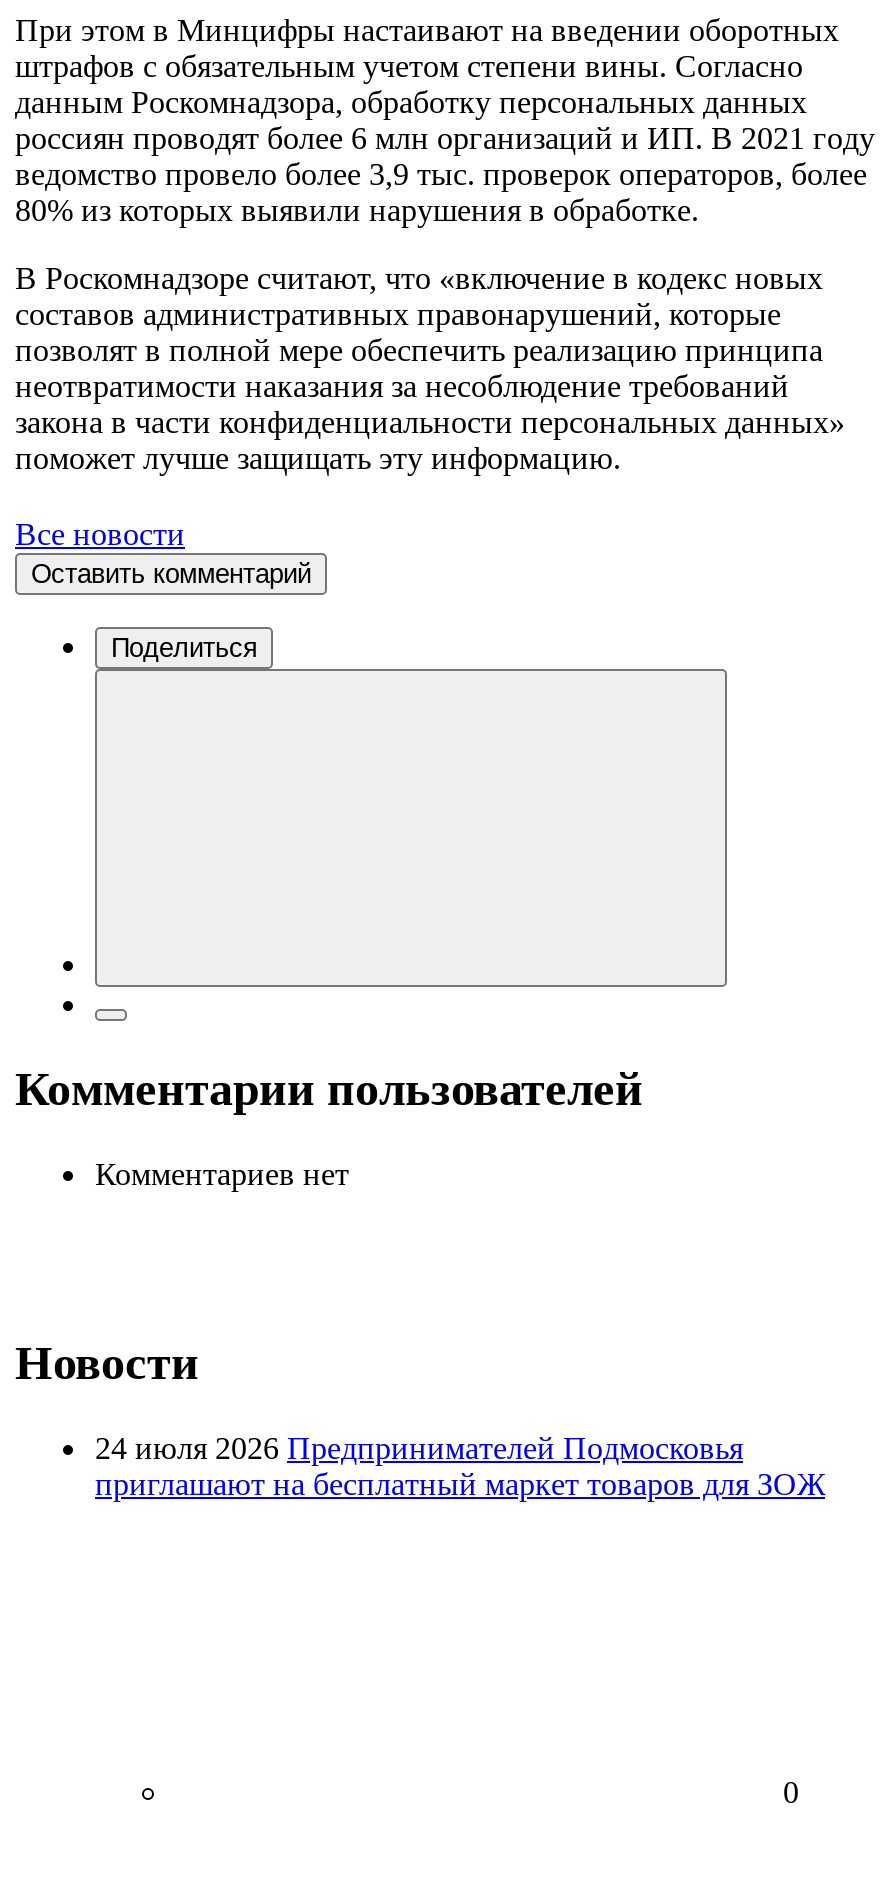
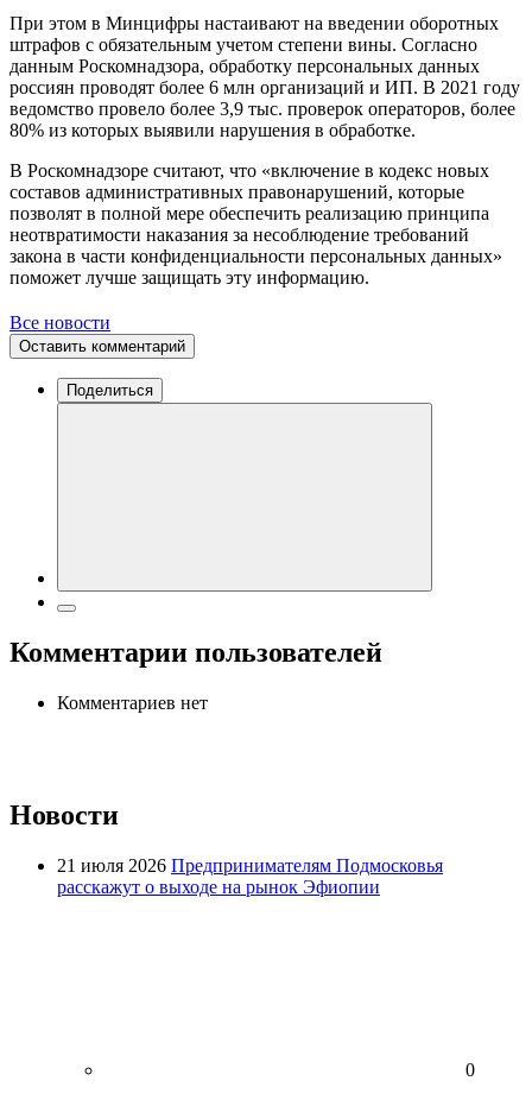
[95,1431,825,1501] 24 июля 2026 Предпринимателей Подмосковья | приглашают на бесплатный маркет товаров для ЗОЖ -> [57,855,443,897] 21 июля 2026 Предпринимателям Подмосковья | расскажут о выходе на рынок Эфиопии

